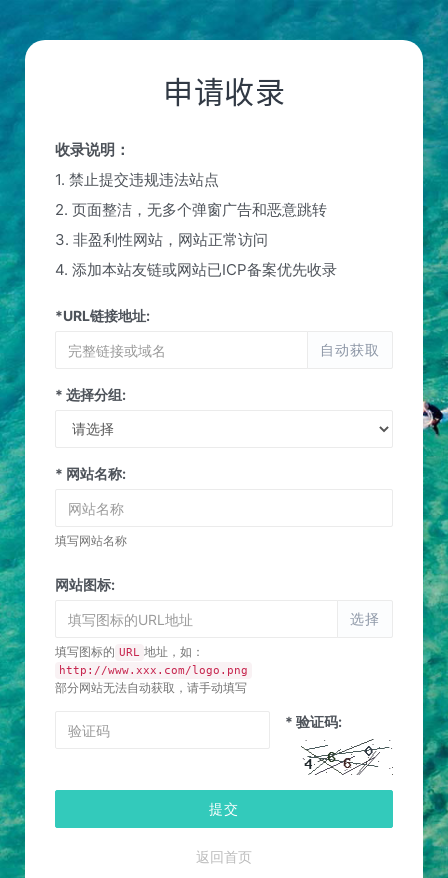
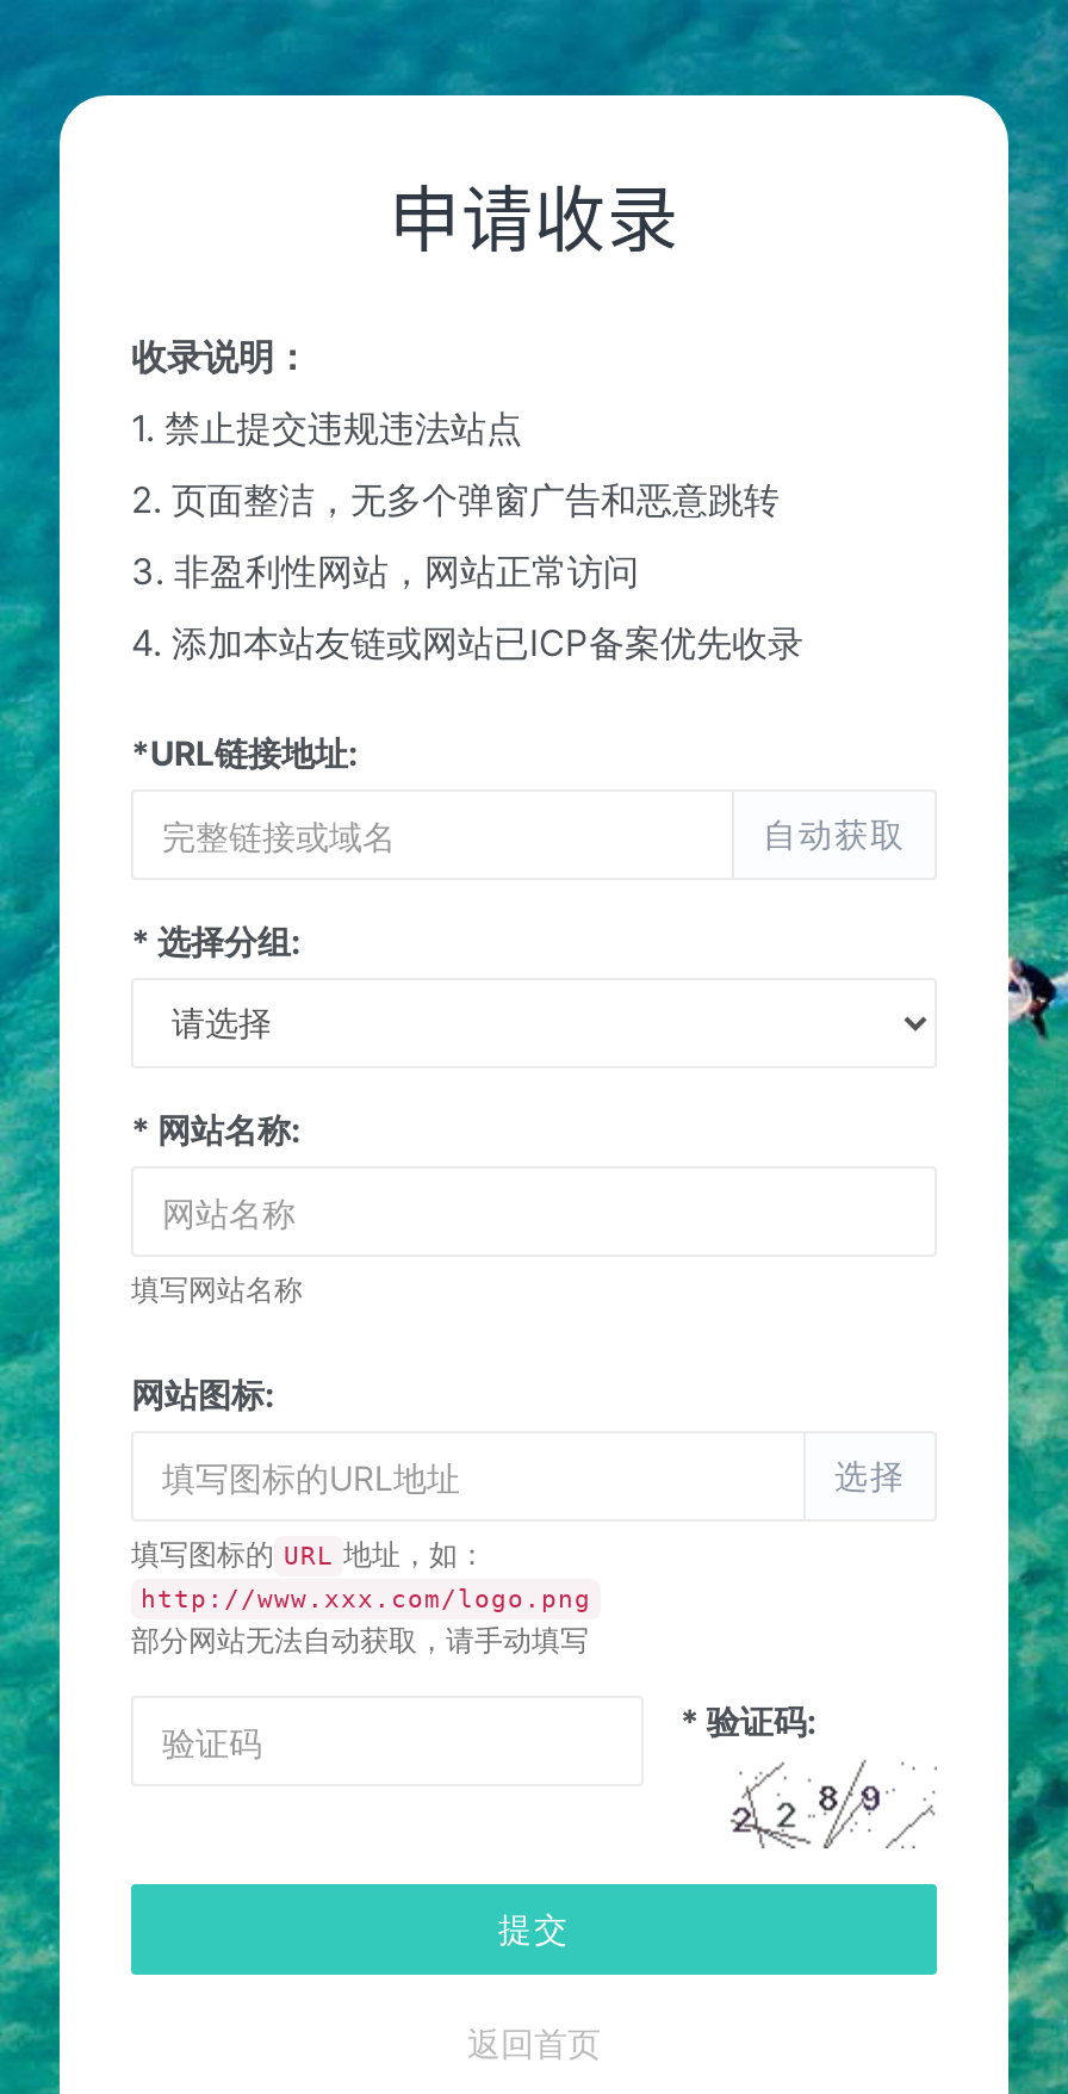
[301,739,391,775] [image] -> [727,1760,935,1848] [image]

